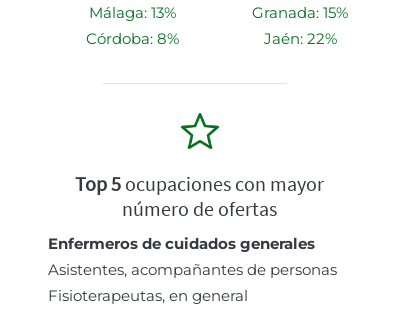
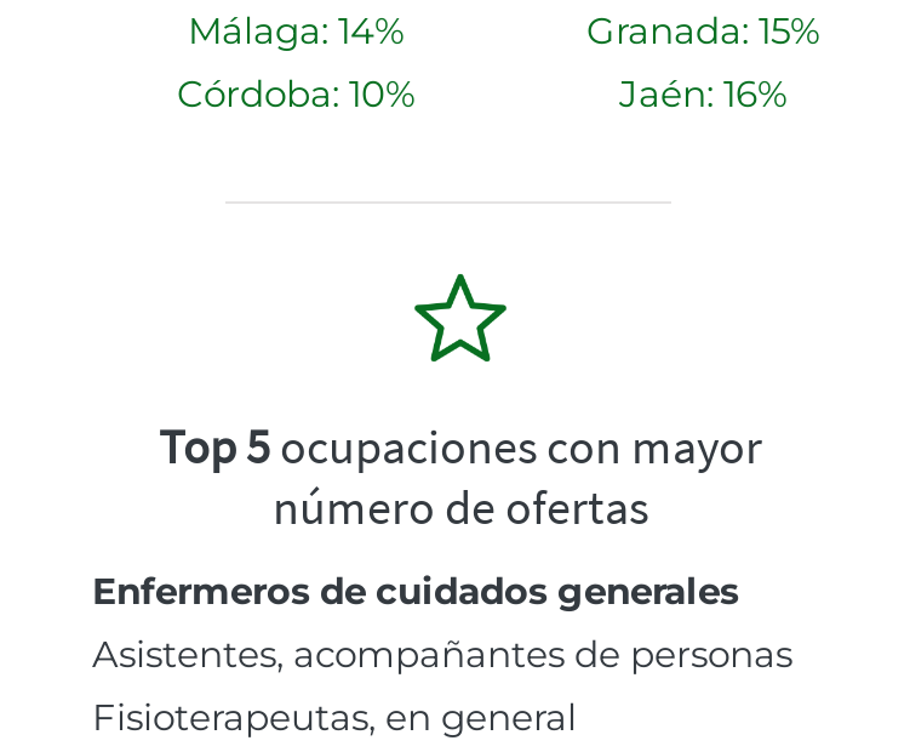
[88,3,175,22] Málaga: 13% -> [188,8,404,54] Málaga: 14%
[85,29,178,48] Córdoba: 8% -> [177,71,414,117] Córdoba: 10%
[263,29,336,48] Jaén: 22% -> [619,71,786,117] Jaén: 16%

